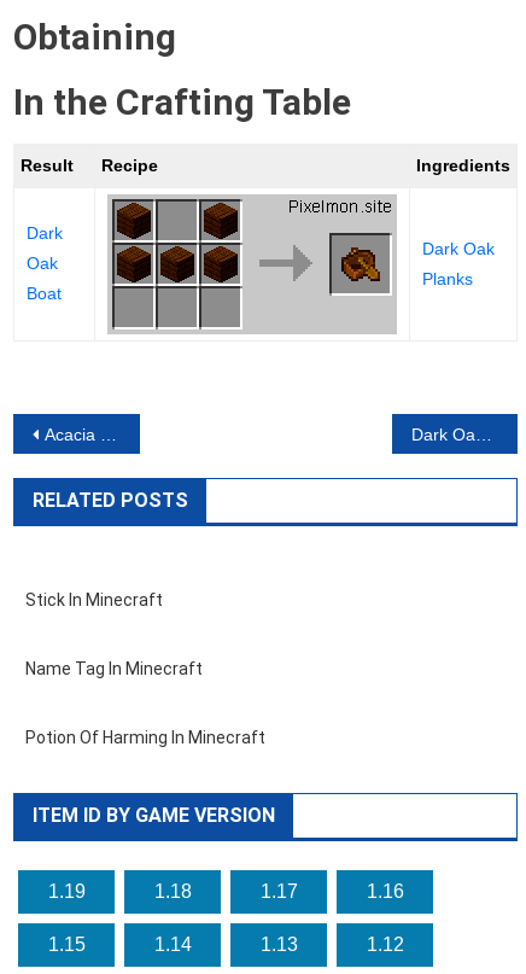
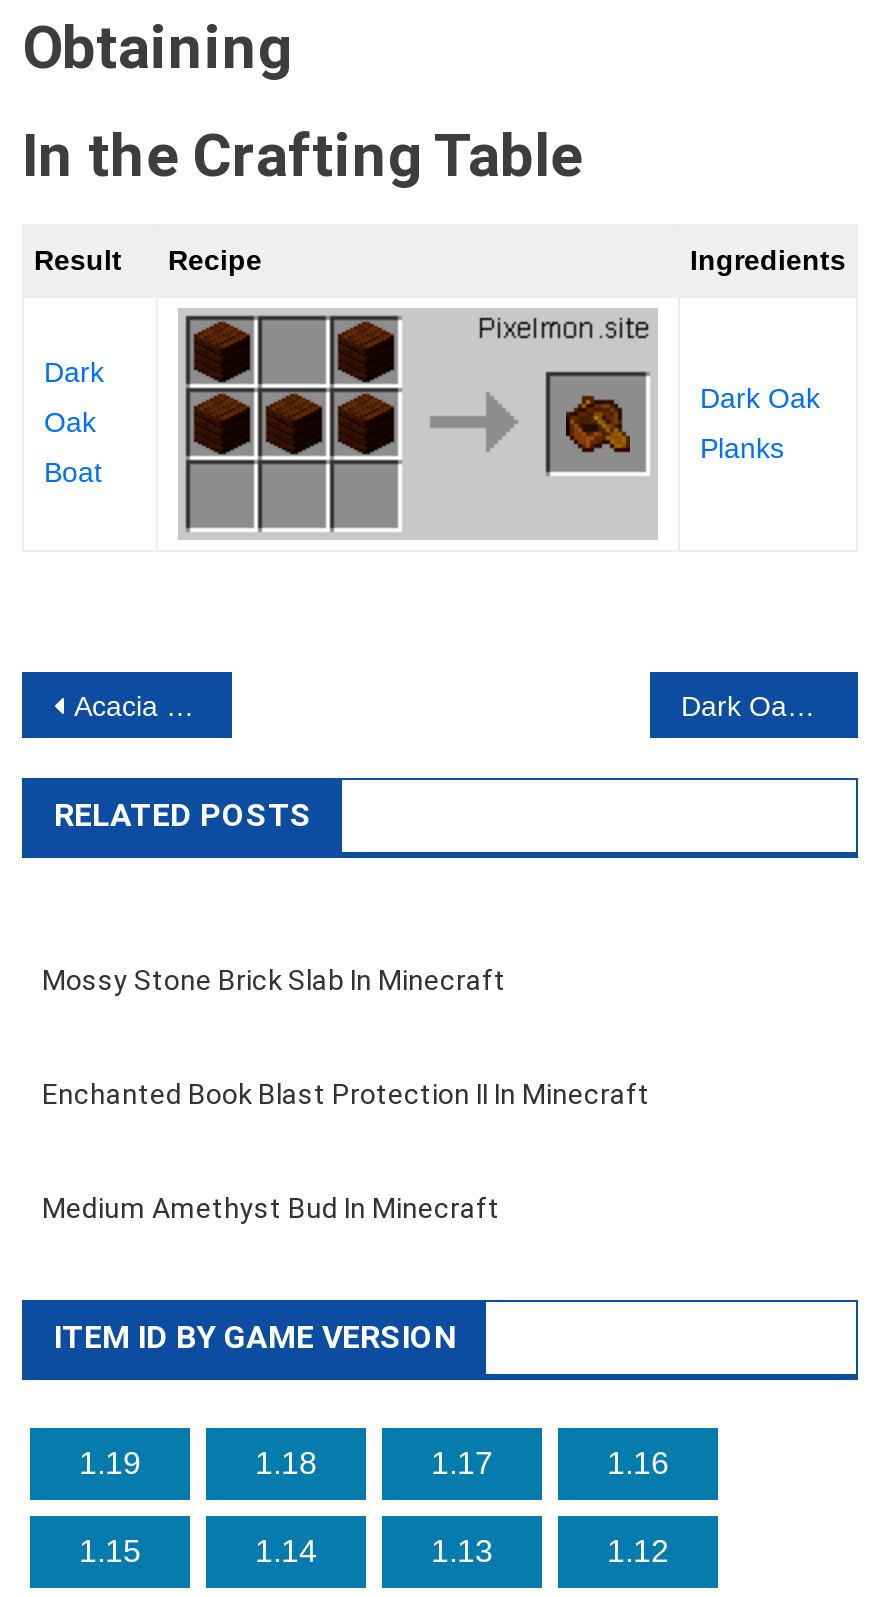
[25,590,163,610] Stick In Minecraft -> [42,964,506,996] Mossy Stone Brick Slab In Minecraft
[25,659,203,678] Name Tag In Minecraft -> [42,1078,650,1110] Enchanted Book Blast Protection II In Minecraft
[25,728,265,747] Potion Of Harming In Minecraft -> [42,1192,500,1224] Medium Amethyst Bud In Minecraft

